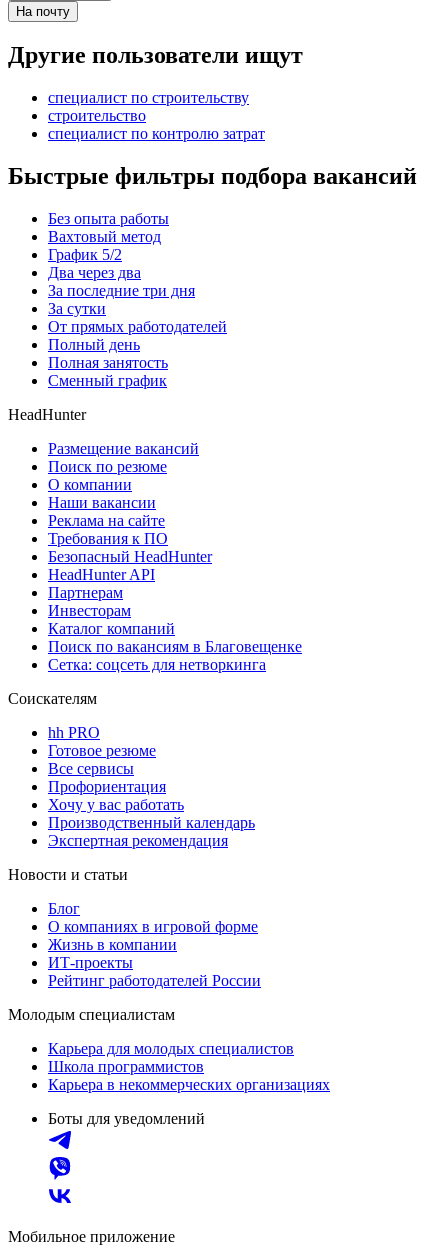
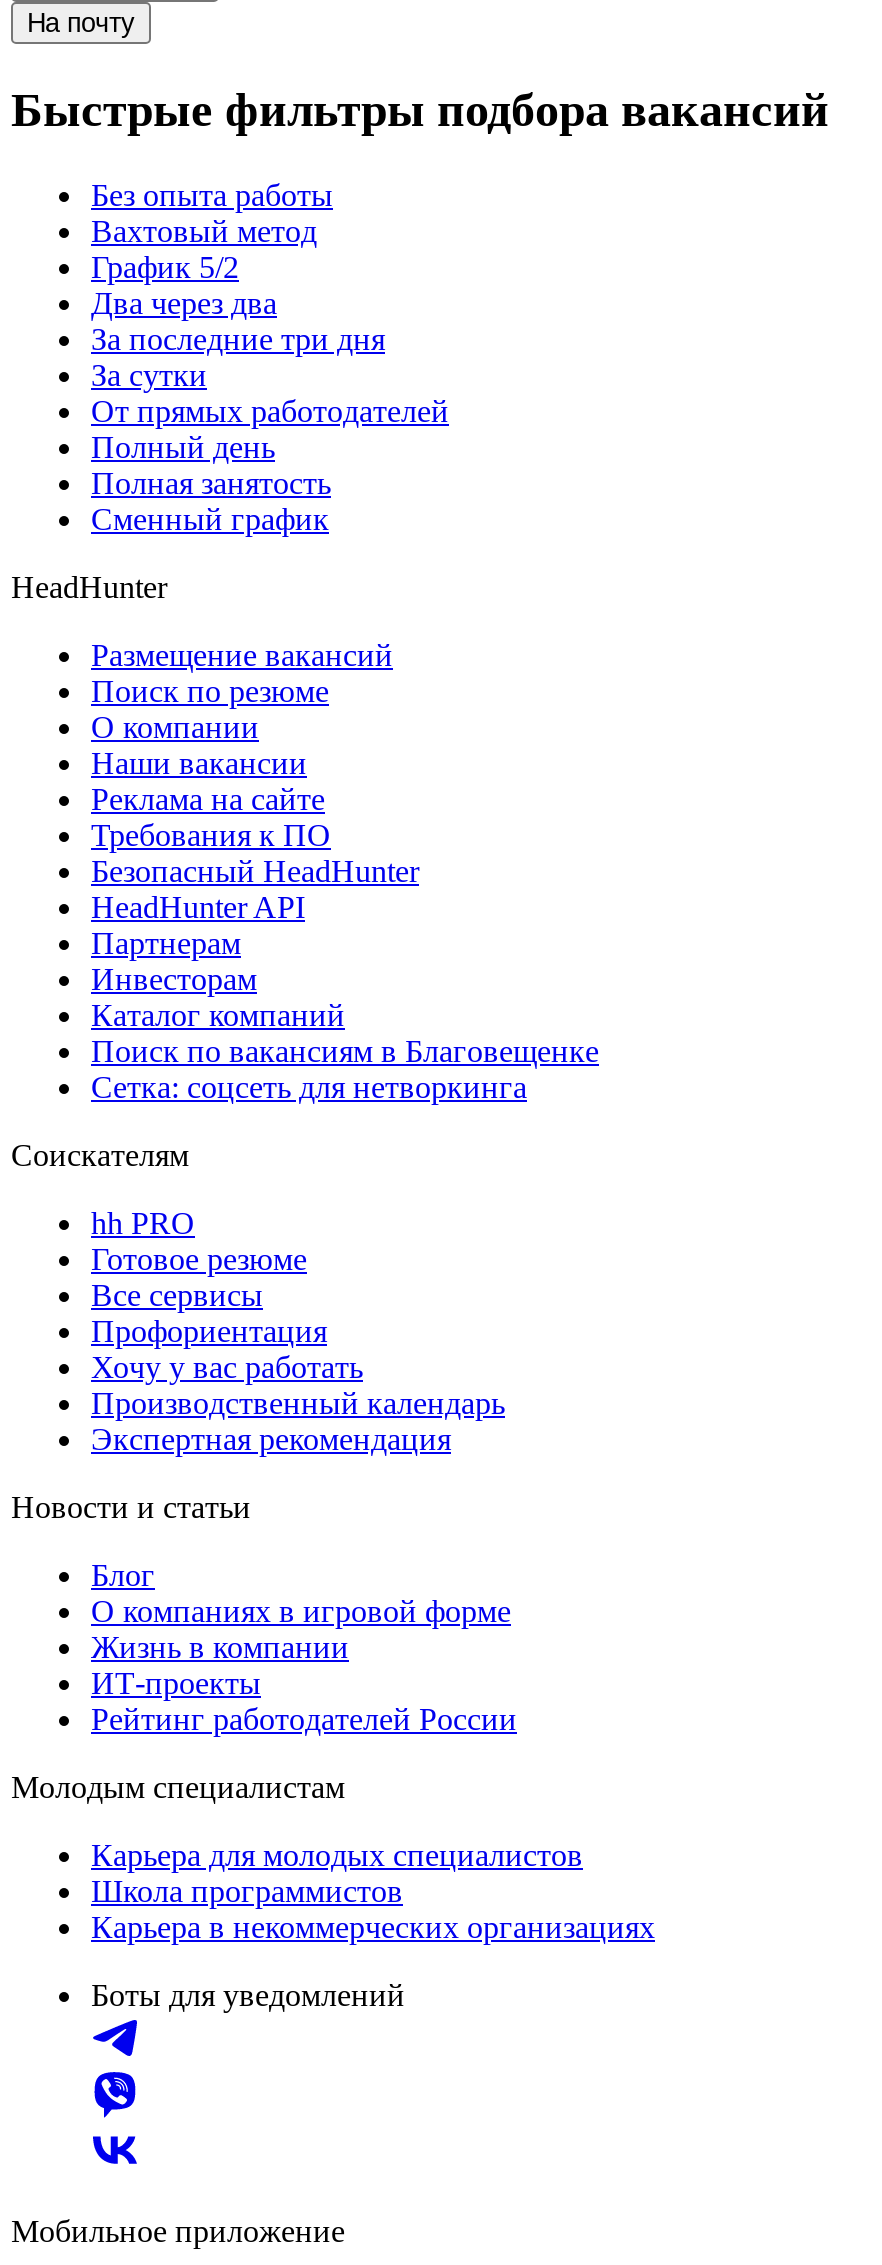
[8,42,303,142] Другие пользователи ищут | специалист по строительству | строительство | специалист по контролю затрат -> none

